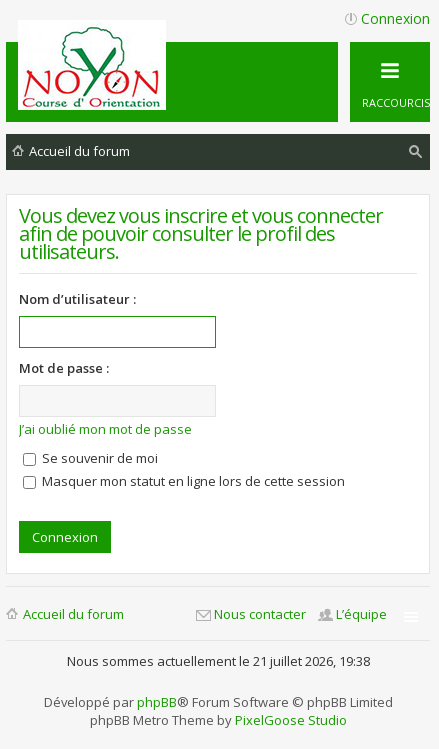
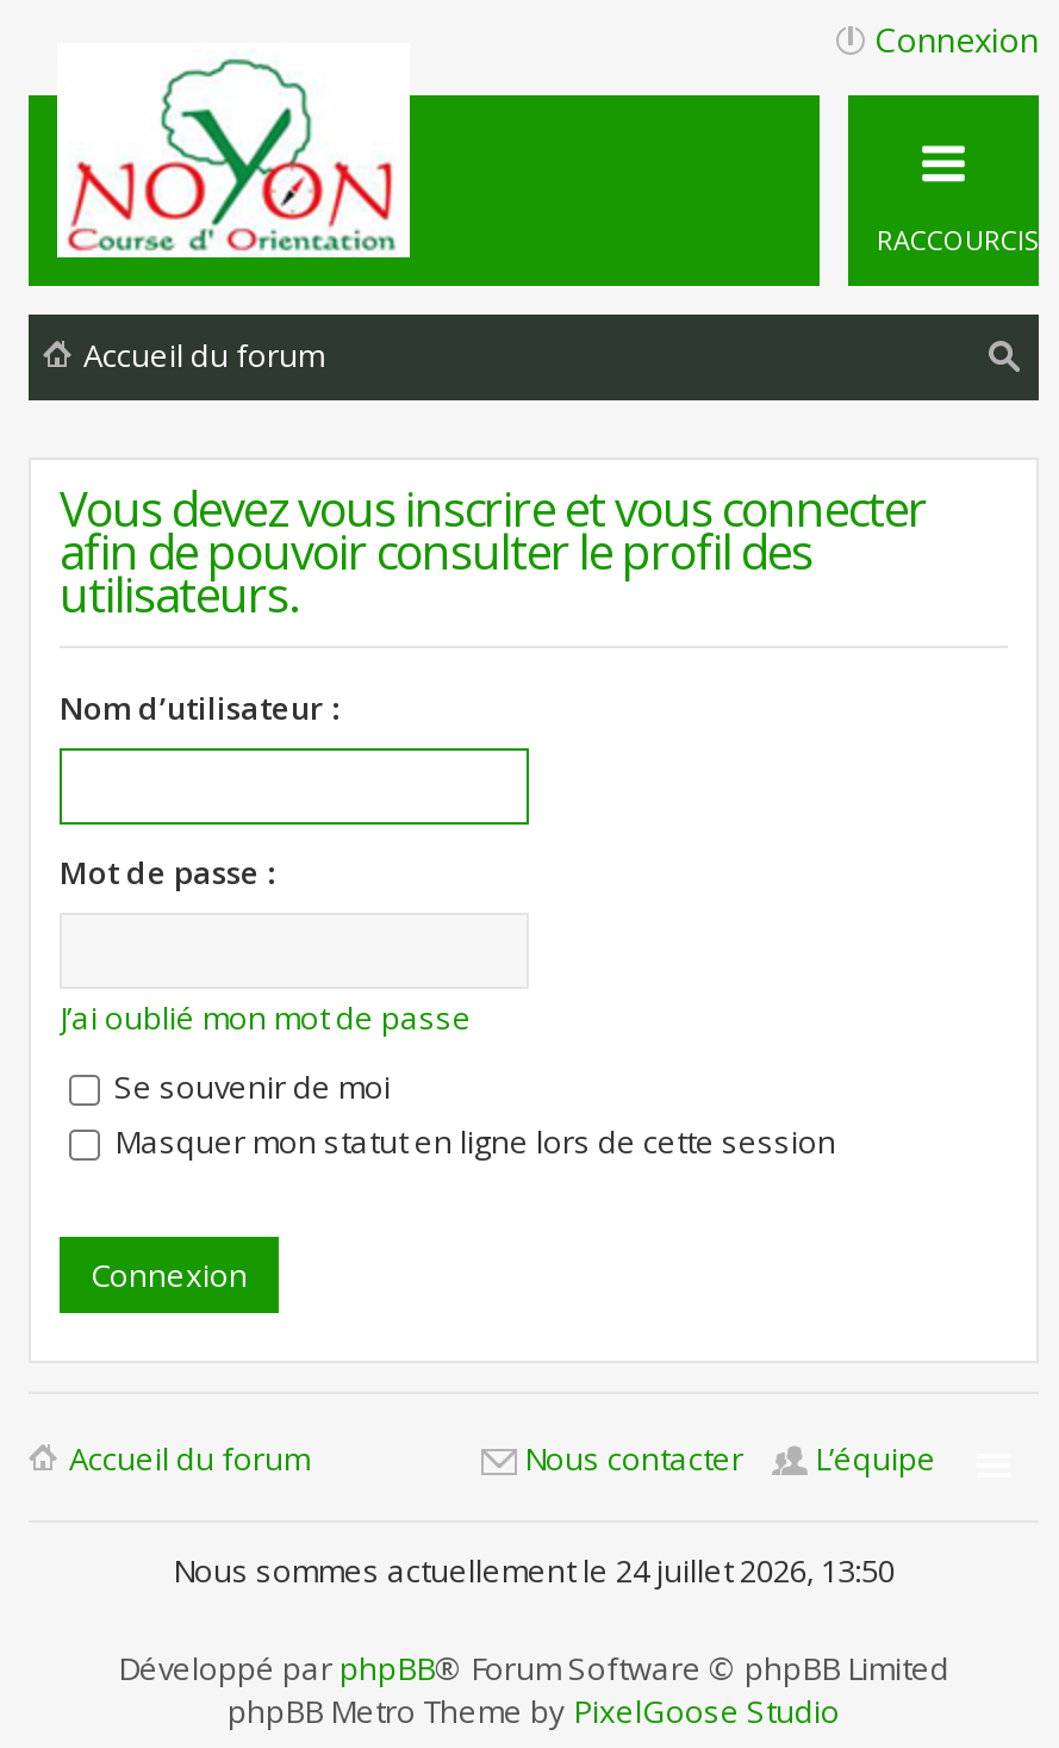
[66,652,369,670] Nous sommes actuellement le 21 juillet 2026, 19:38 -> [173,1549,895,1592] Nous sommes actuellement le 24 juillet 2026, 13:50

